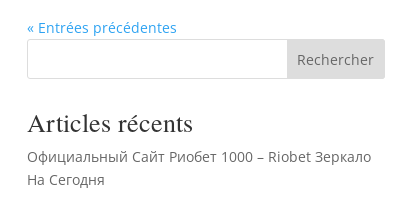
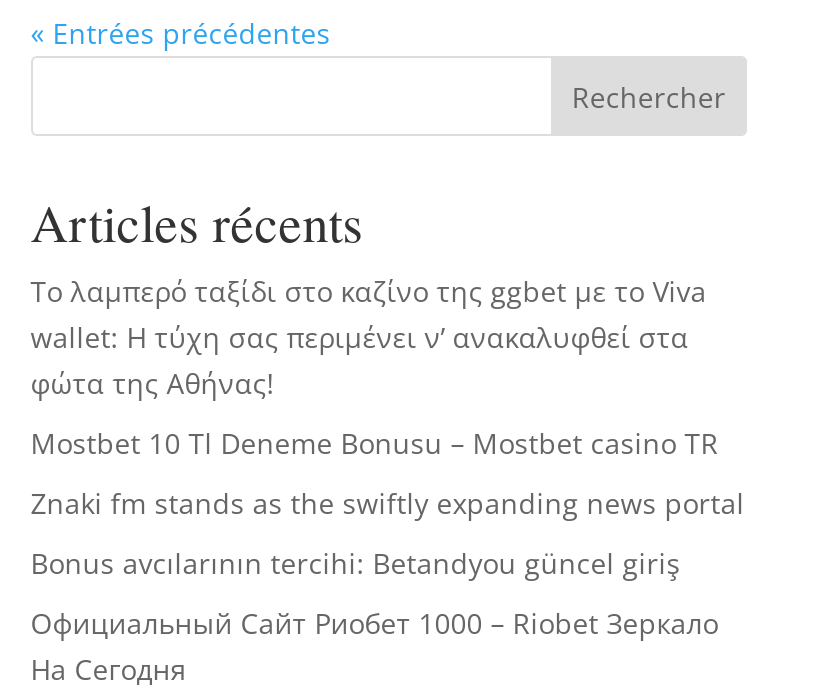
none -> [31,272,745,582] Το λαμπερό ταξίδι στο καζίνο της ggbet με το Viva | wallet: Η τύχη σας περιμένει ν’ ανακαλυφθεί στα | φώτα της Αθήνας! | Mostbet 10 Tl Deneme Bonusu – Mostbet casino TR | Znaki fm stands as the swiftly expanding news portal | Bonus avcılarının tercihi: Betandyou güncel giriş

